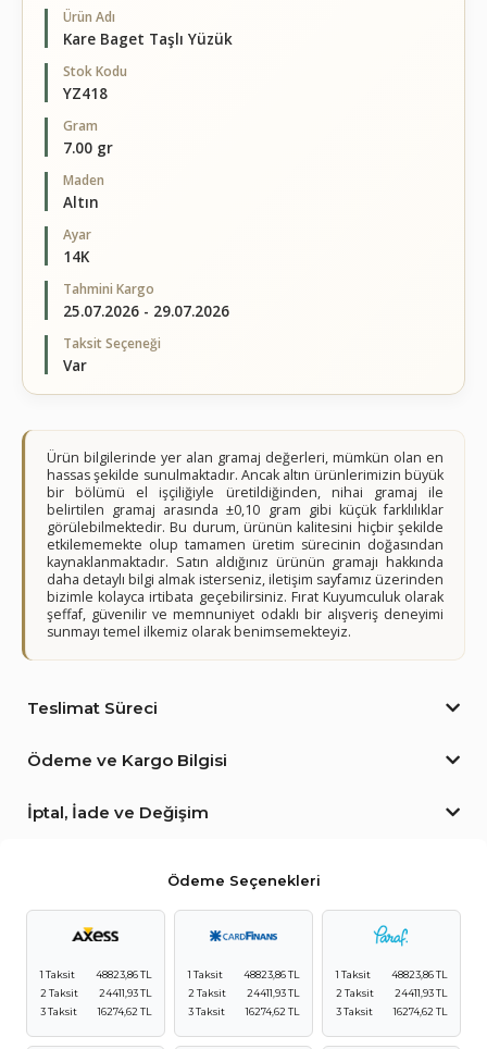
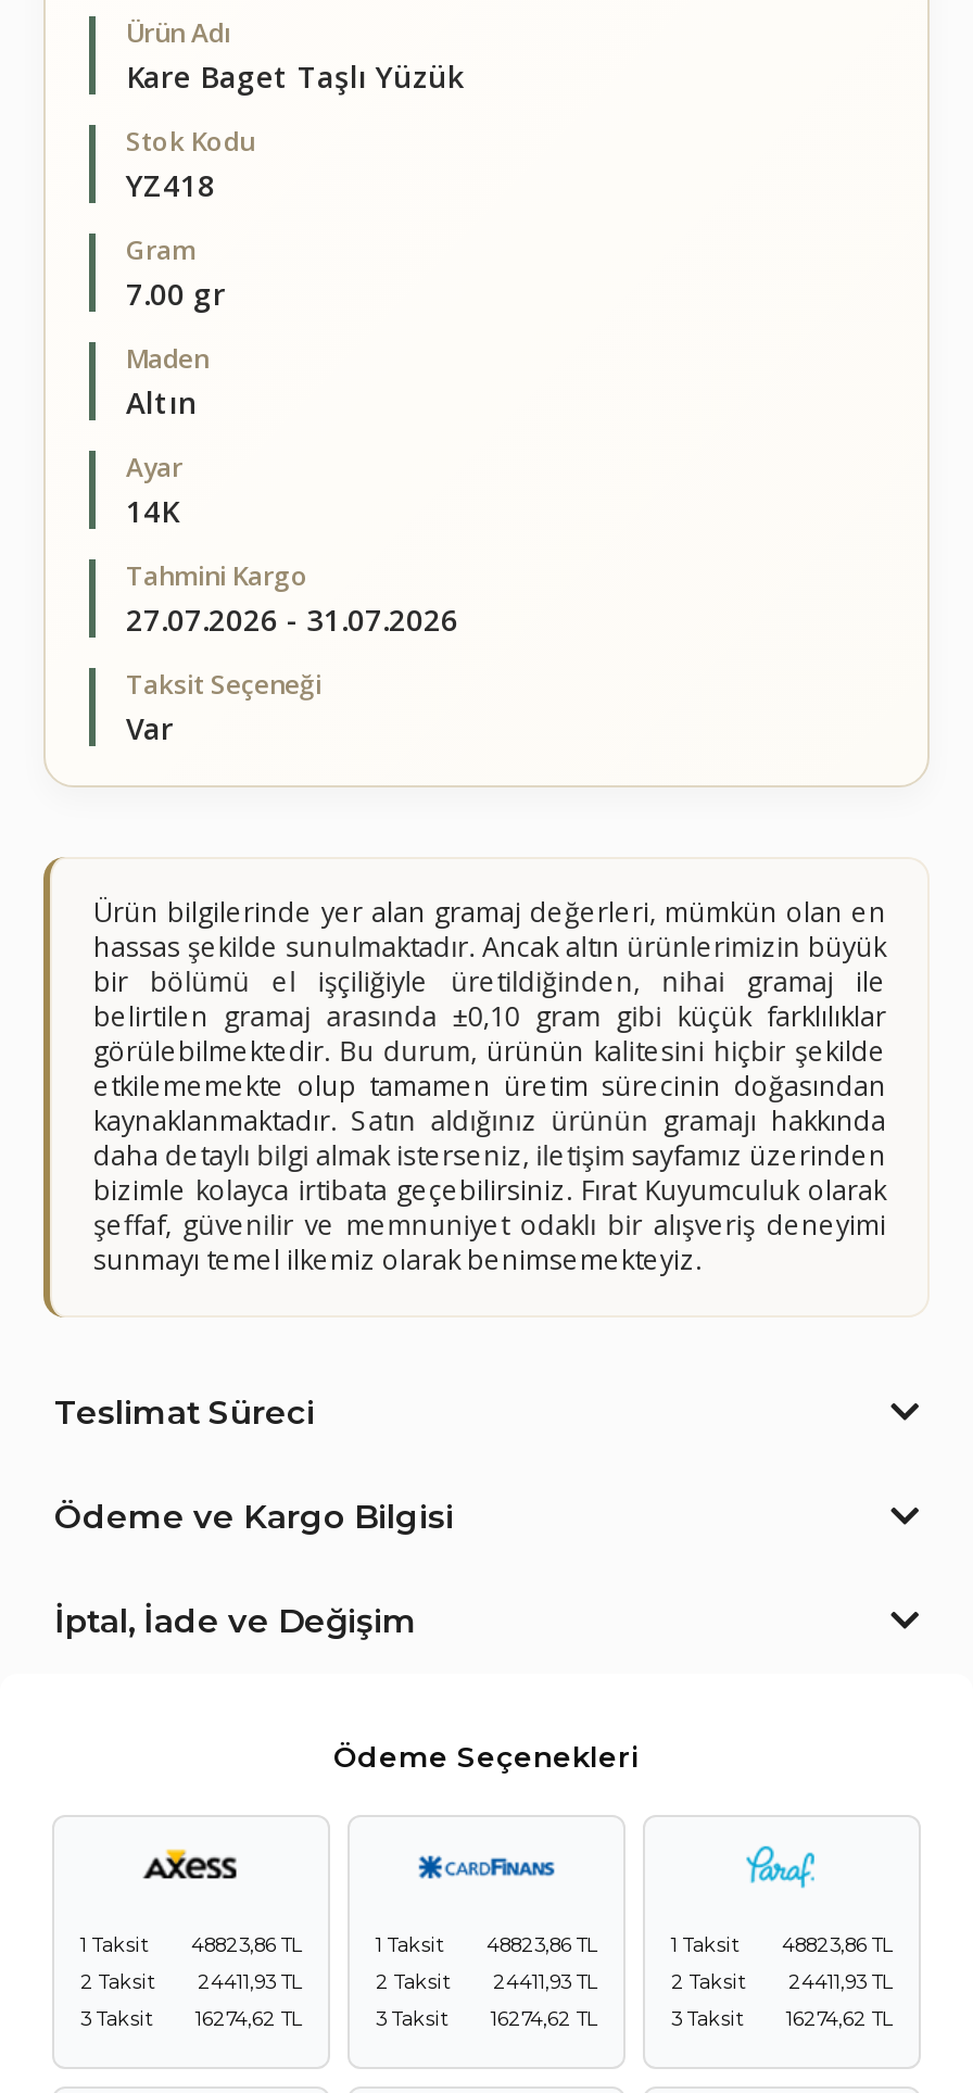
[63,301,229,321] 25.07.2026 - 29.07.2026 -> [126,601,458,640] 27.07.2026 - 31.07.2026

